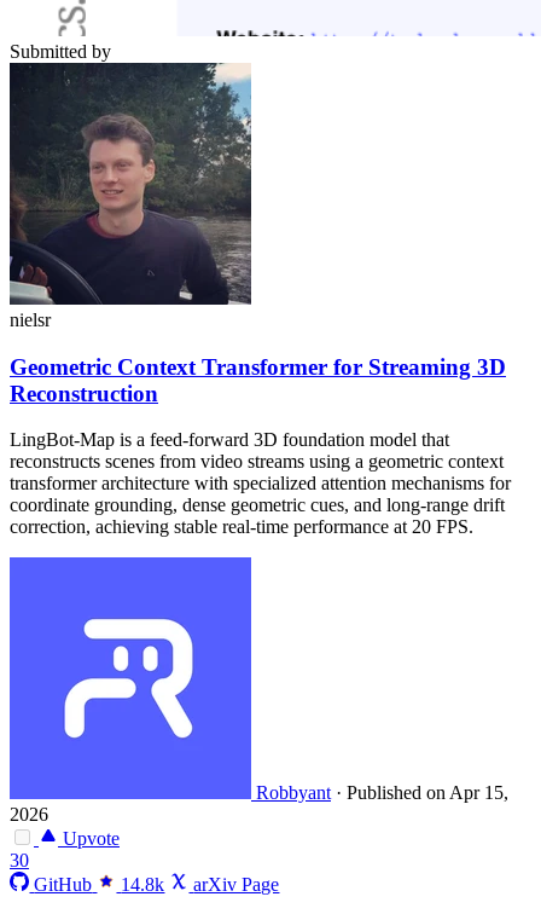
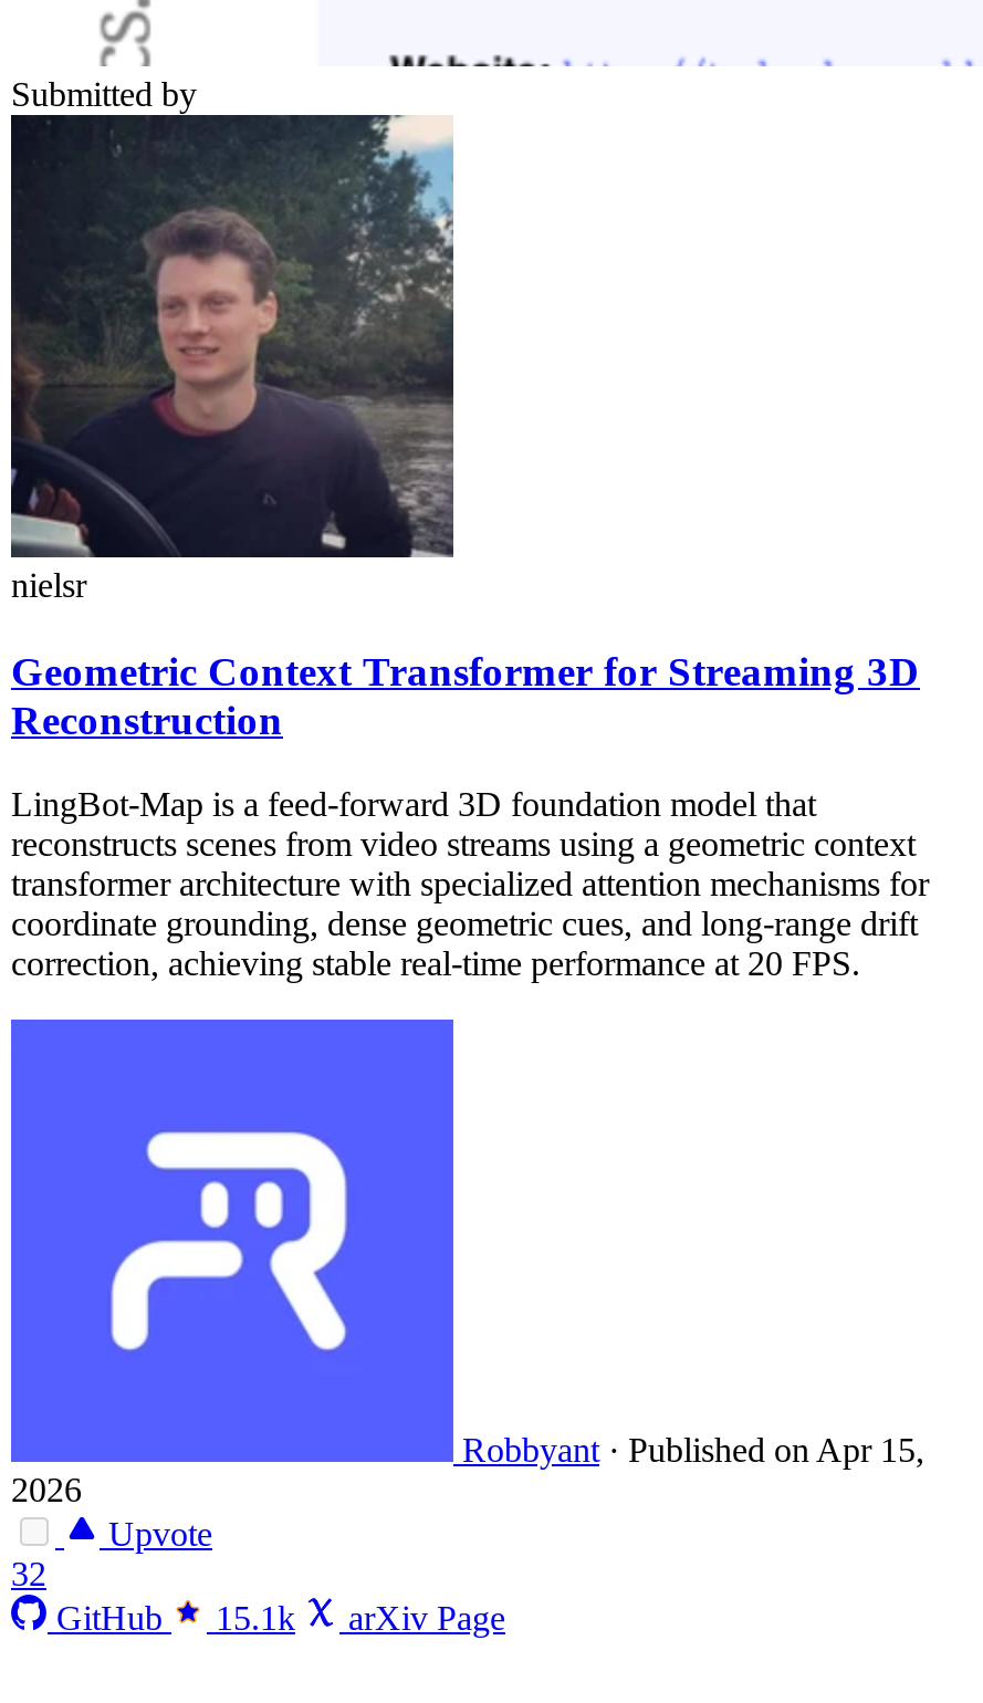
[10,850,29,871] 30 -> [11,1556,46,1593] 32
[34,875,280,895] GitHub 14.8k arXiv Page -> [56,1600,505,1638] GitHub 15.1k arXiv Page

